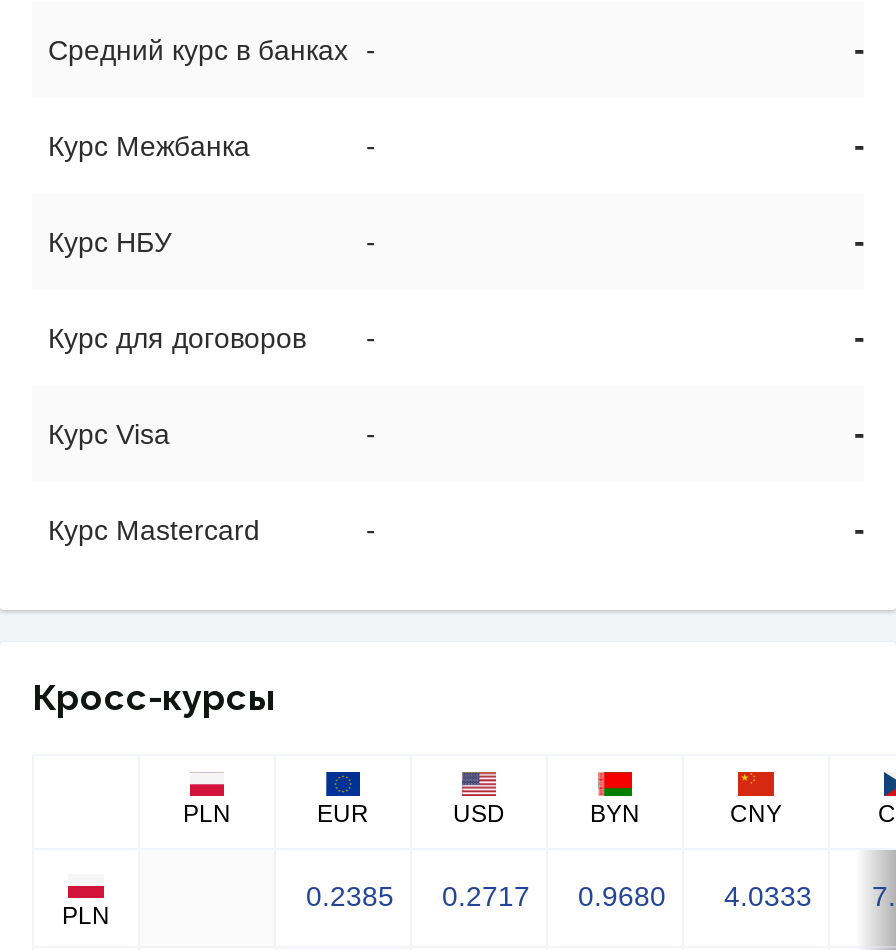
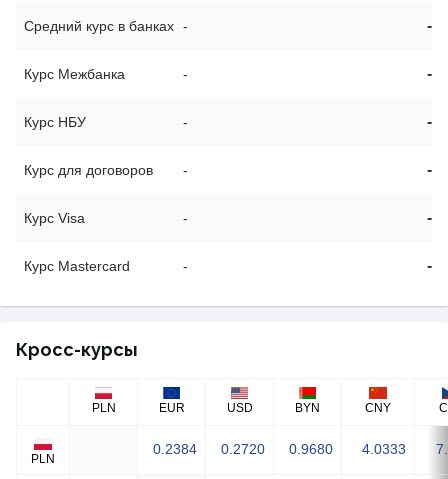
[306,880,394,912] 0.2385 -> [153,441,197,457] 0.2384
[442,880,530,912] 0.2717 -> [221,441,265,457] 0.2720

